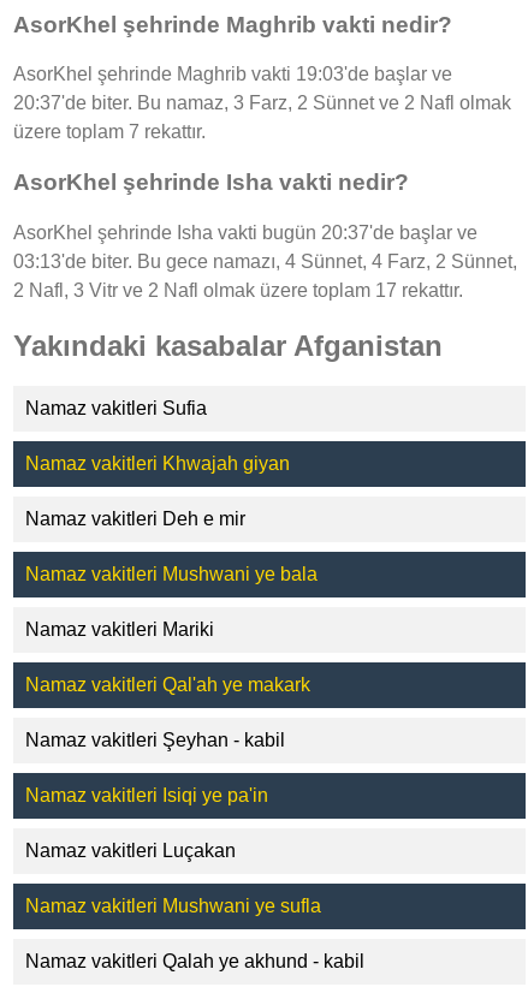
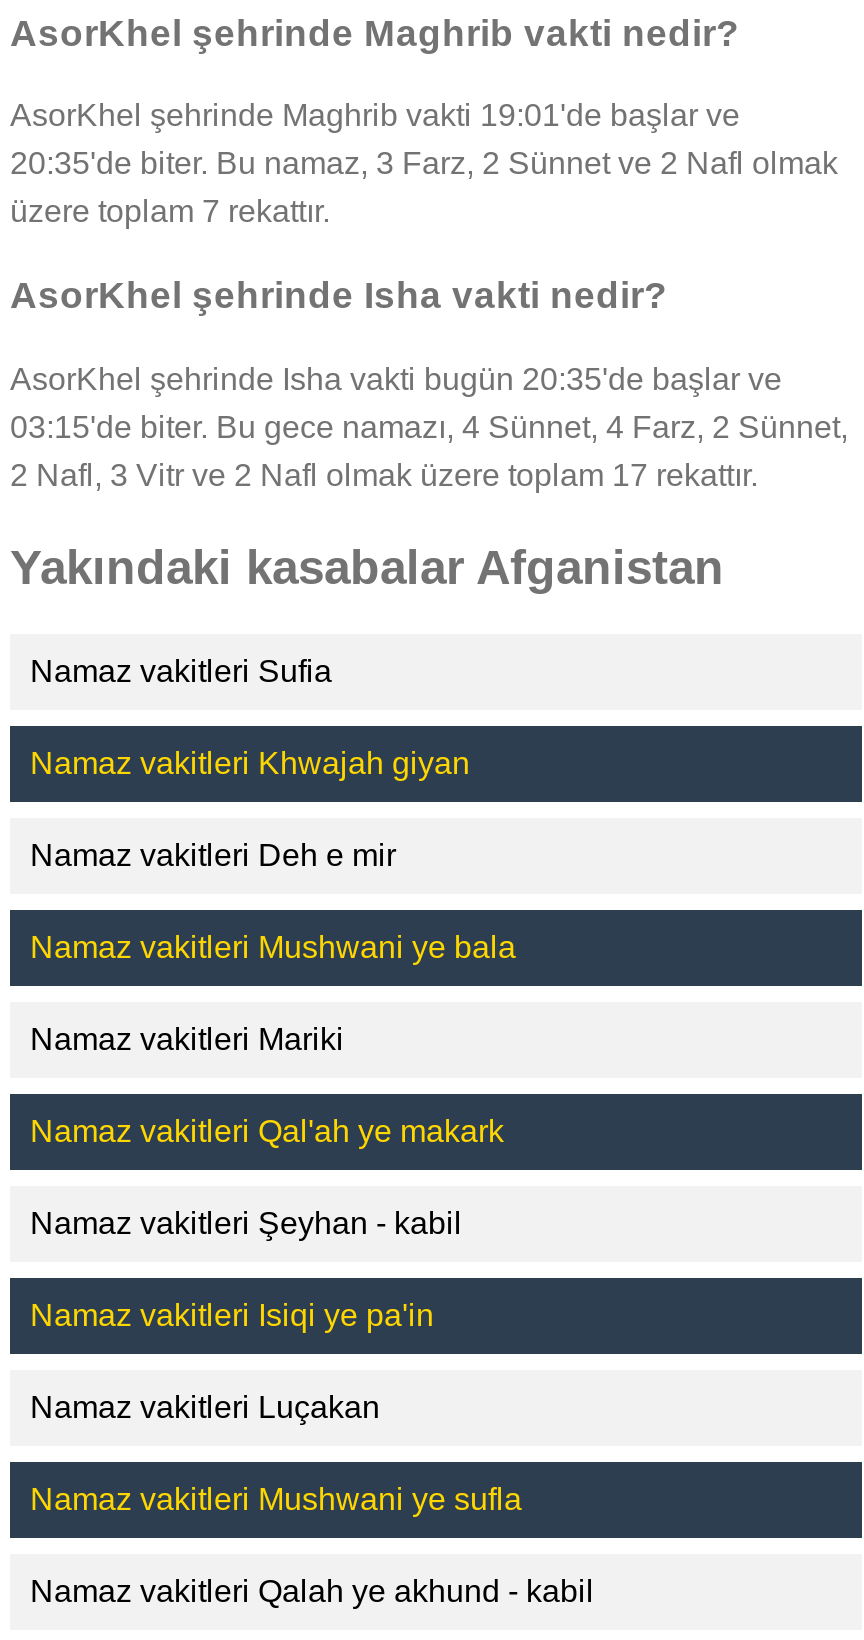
[13,64,452,84] AsorKhel şehrinde Maghrib vakti 19:03'de başlar ve -> [10,98,740,132] AsorKhel şehrinde Maghrib vakti 19:01'de başlar ve
[13,93,511,113] 20:37'de biter. Bu namaz, 3 Farz, 2 Sünnet ve 2 Nafl olmak -> [10,146,838,180] 20:35'de biter. Bu namaz, 3 Farz, 2 Sünnet ve 2 Nafl olmak
[13,222,477,242] AsorKhel şehrinde Isha vakti bugün 20:37'de başlar ve -> [10,361,782,395] AsorKhel şehrinde Isha vakti bugün 20:35'de başlar ve
[13,251,517,271] 03:13'de biter. Bu gece namazı, 4 Sünnet, 4 Farz, 2 Sünnet, -> [10,409,848,443] 03:15'de biter. Bu gece namazı, 4 Sünnet, 4 Farz, 2 Sünnet,

